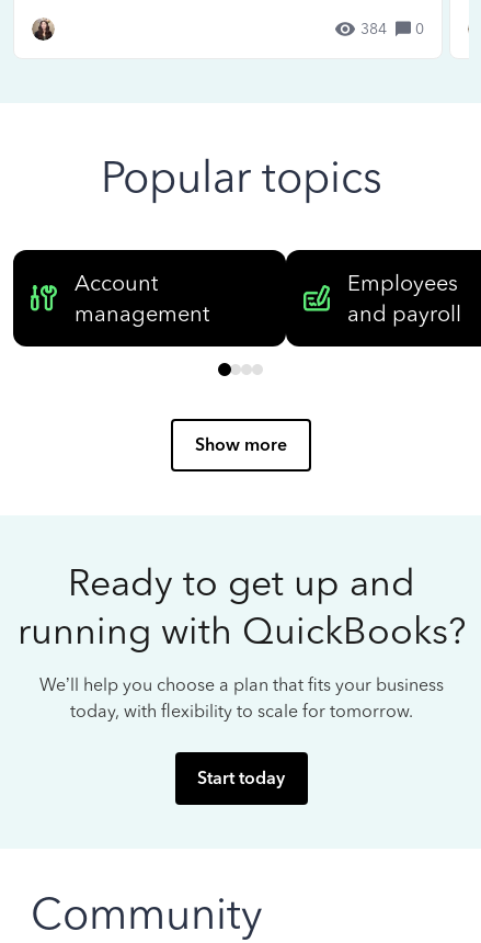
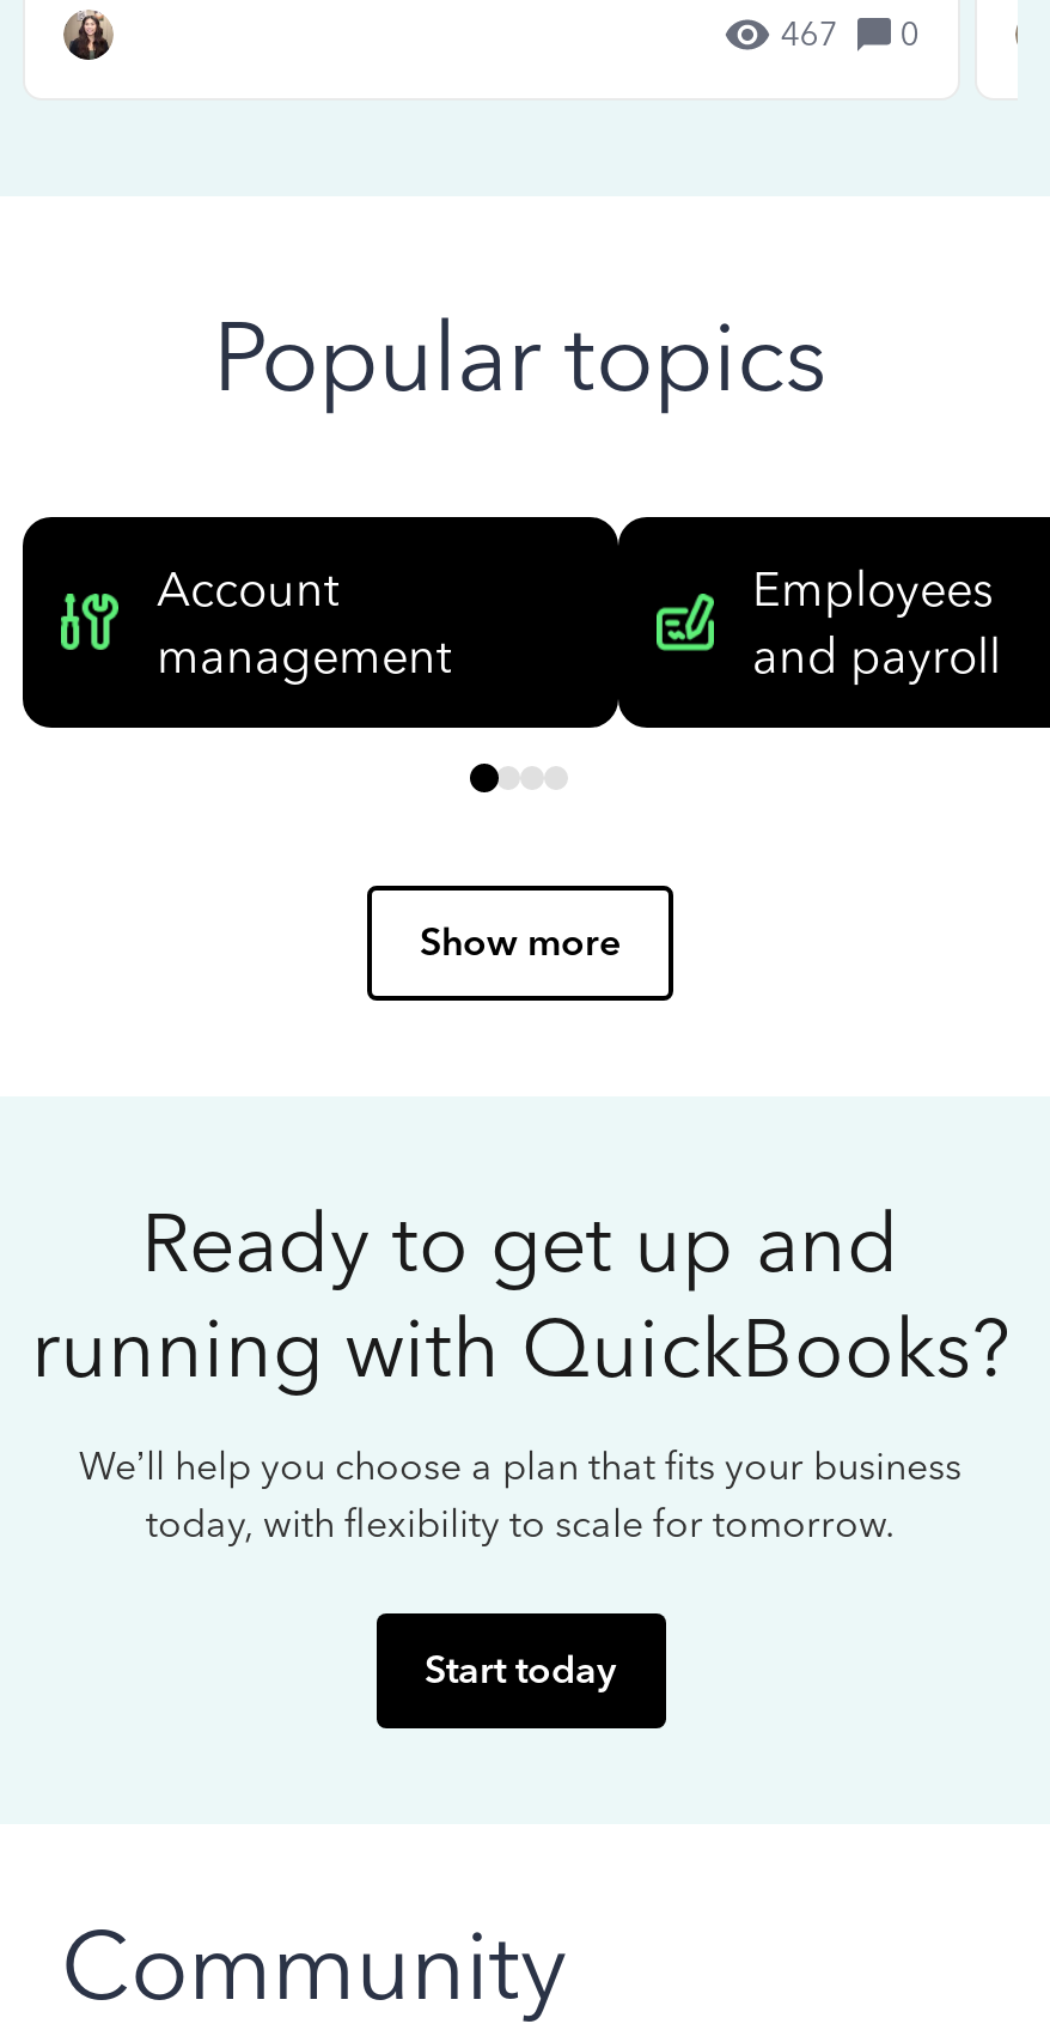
[360,19,424,38] 384 0 -> [780,13,919,54] 467 0

